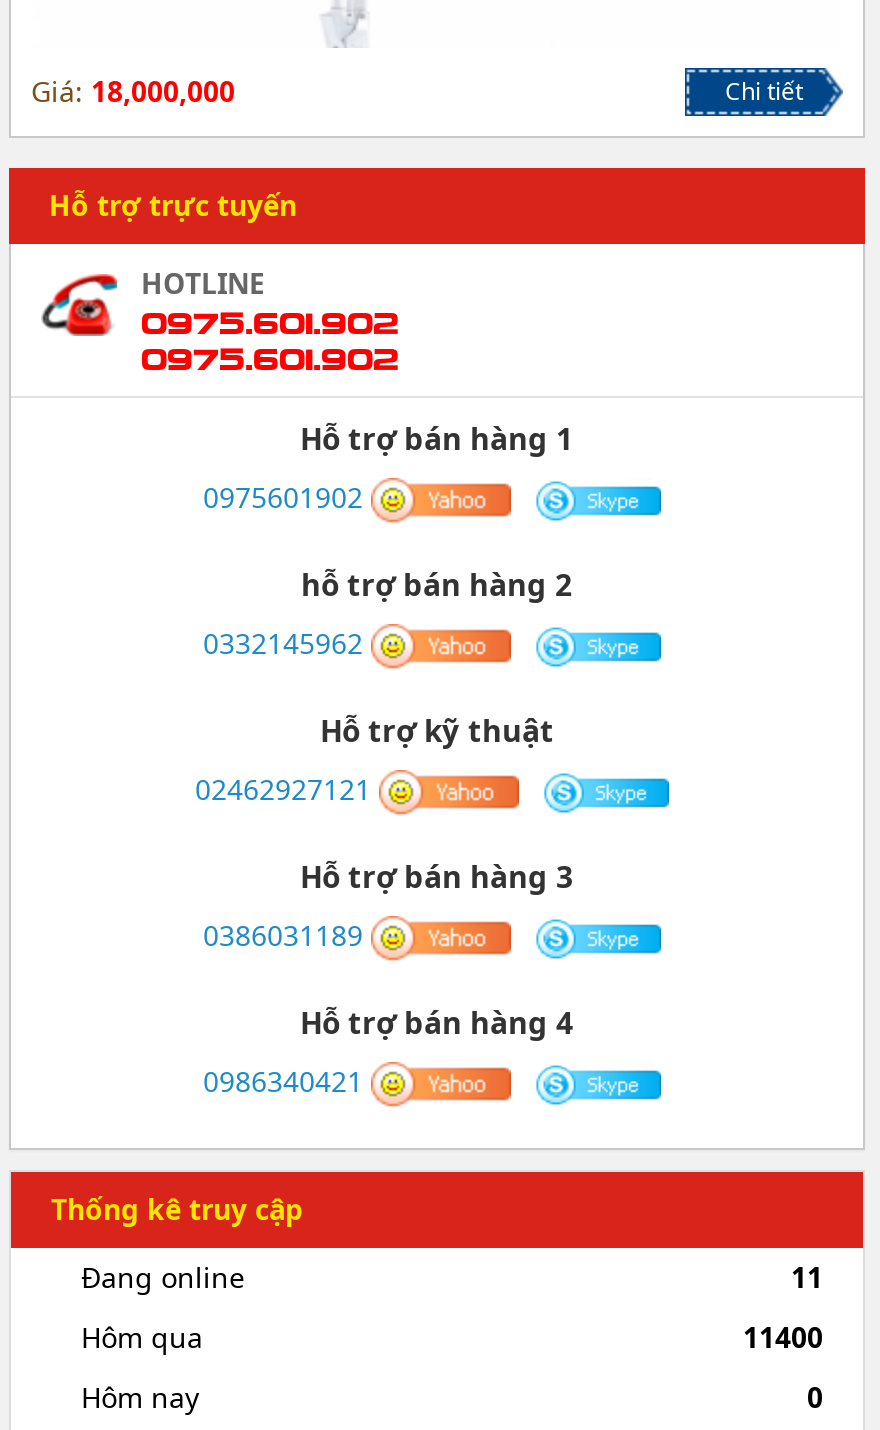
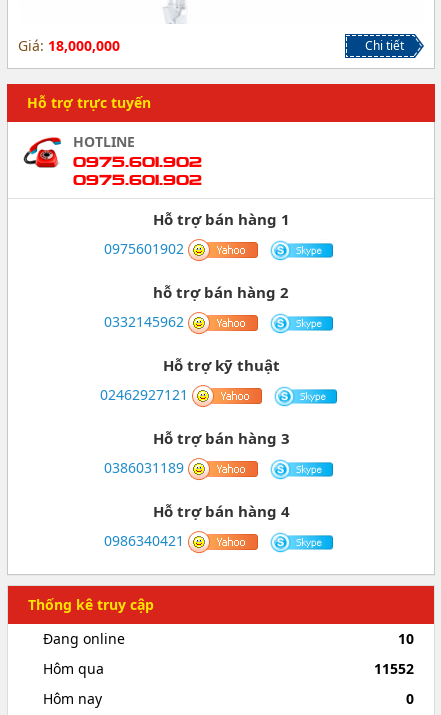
[791,1257,823,1295] 11 -> [398,629,414,648] 10
[743,1317,823,1355] 11400 -> [374,659,414,678] 11552

